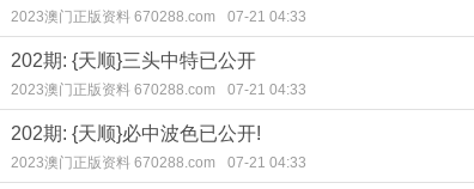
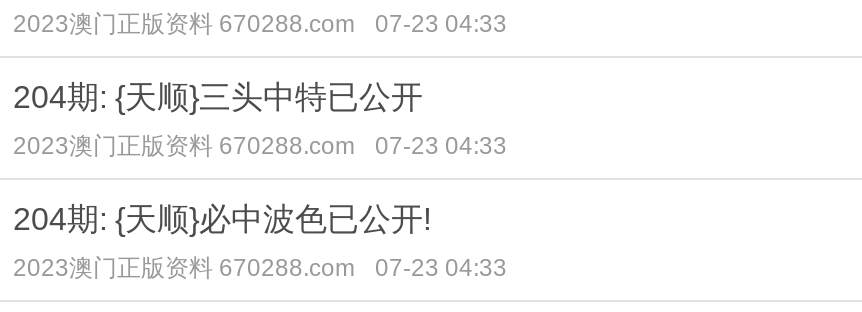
[11,8,306,25] 2023澳门正版资料 670288.com 07-21 04:33 -> [13,10,507,38] 2023澳门正版资料 670288.com 07-23 04:33
[11,50,256,71] 202期: {天顺}三头中特已公开 -> [13,80,423,114] 204期: {天顺}三头中特已公开
[11,81,306,98] 2023澳门正版资料 670288.com 07-21 04:33 -> [13,132,507,160] 2023澳门正版资料 670288.com 07-23 04:33
[11,123,261,144] 202期: {天顺}必中波色已公开! -> [13,202,431,236] 204期: {天顺}必中波色已公开!
[11,154,306,171] 2023澳门正版资料 670288.com 07-21 04:33 -> [13,254,507,282] 2023澳门正版资料 670288.com 07-23 04:33

